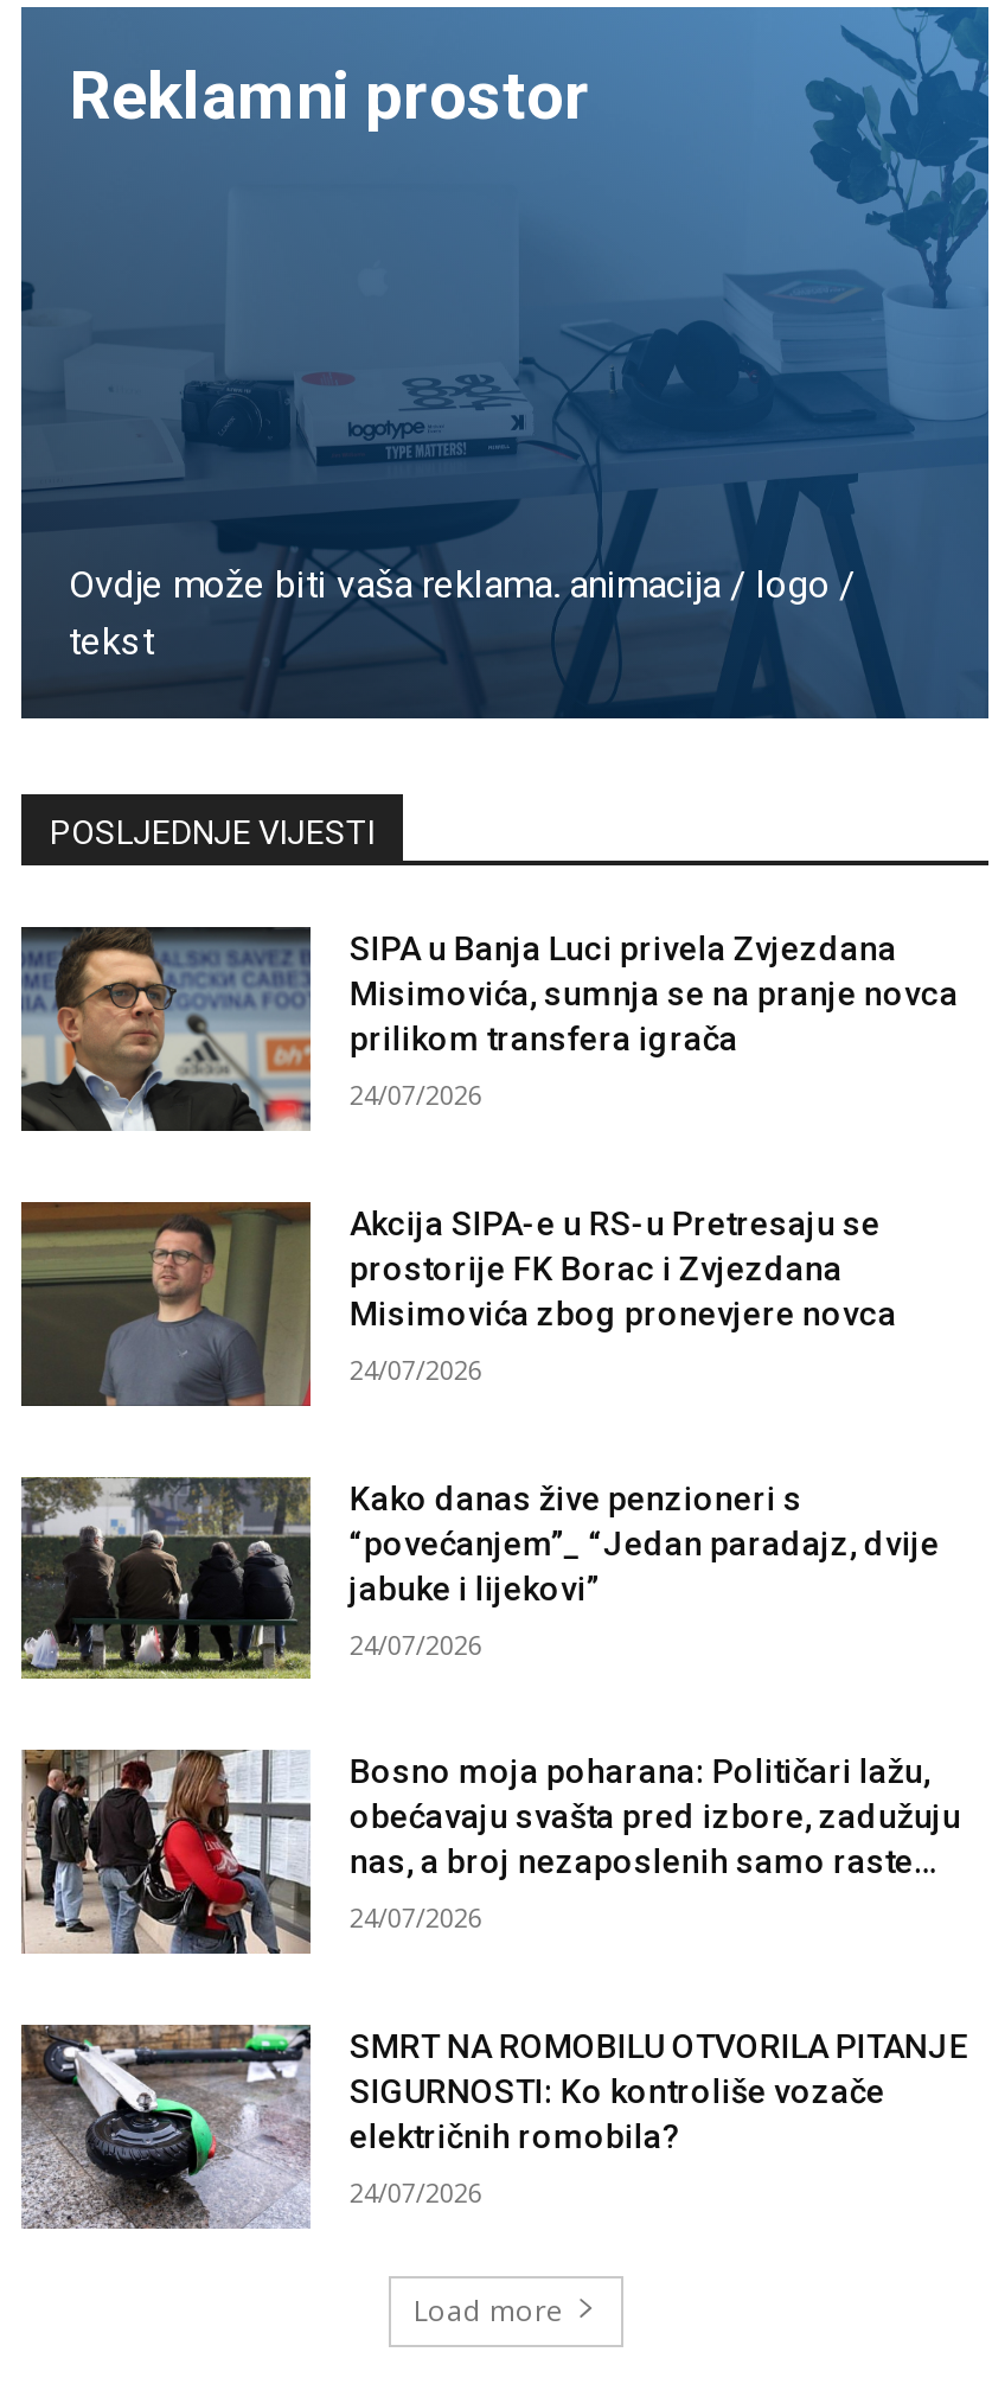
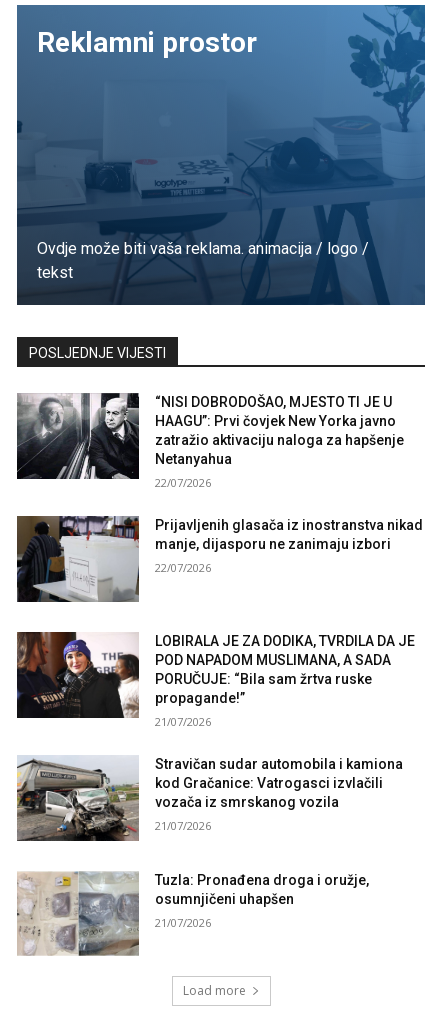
[21,925,959,1133] [image] | SIPA u Banja Luci privela Zvjezdana | Misimovića, sumnja se na pranje novca | prilikom transfera igrača -> [17,393,404,480] [image] | “NISI DOBRODOŠAO, MJESTO TI JE U | HAAGU”: Prvi čovjek New Yorka javno | zatražio aktivaciju naloga za hapšenje | Netanyahua
[349,1077,482,1113] 24/07/2026 -> [155,475,211,490] 22/07/2026
[21,1200,897,1408] [image] | Akcija SIPA-e u RS-u Pretresaju se | prostorije FK Borac i Zvjezdana | Misimovića zbog pronevjere novca -> [17,515,423,603] [image] | Prijavljenih glasača iz inostranstva nikad | manje, dijasporu ne zanimaju izbori
[349,1351,482,1387] 24/07/2026 -> [155,560,211,575] 22/07/2026
[19,1475,940,1681] [image] | Kako danas žive penzioneri s | “povećanjem”_ “Jedan paradajz, dvije | jabuke i lijekovi” -> [17,631,415,719] [image] | LOBIRALA JE ZA DODIKA, TVRDILA DA JE | POD NAPADOM MUSLIMANA, A SADA | PORUČUJE: “Bila sam žrtva ruske | propagande!”
[349,1626,482,1661] 24/07/2026 -> [155,714,211,729] 21/07/2026
[21,1747,961,1956] [image] | Bosno moja poharana: Političari lažu, | obećavaju svašta pred izbore, zadužuju | nas, a broj nezaposlenih samo raste… -> [17,755,403,842] [image] | Stravičan sudar automobila i kamiona | kod Gračanice: Vatrogasci izvlačili | vozača iz smrskanog vozila
[349,1900,482,1935] 24/07/2026 -> [155,818,211,833] 21/07/2026
[21,2022,968,2231] [image] | SMRT NA ROMOBILU OTVORILA PITANJE | SIGURNOSTI: Ko kontroliše vozače | električnih romobila? -> [18,871,369,956] [image] | Tuzla: Pronađena droga i oružje, | osumnjičeni uhapšen
[349,2174,482,2210] 24/07/2026 -> [155,915,211,930] 21/07/2026

